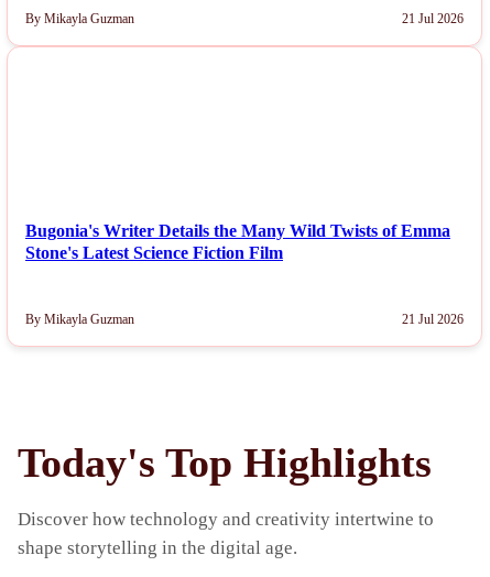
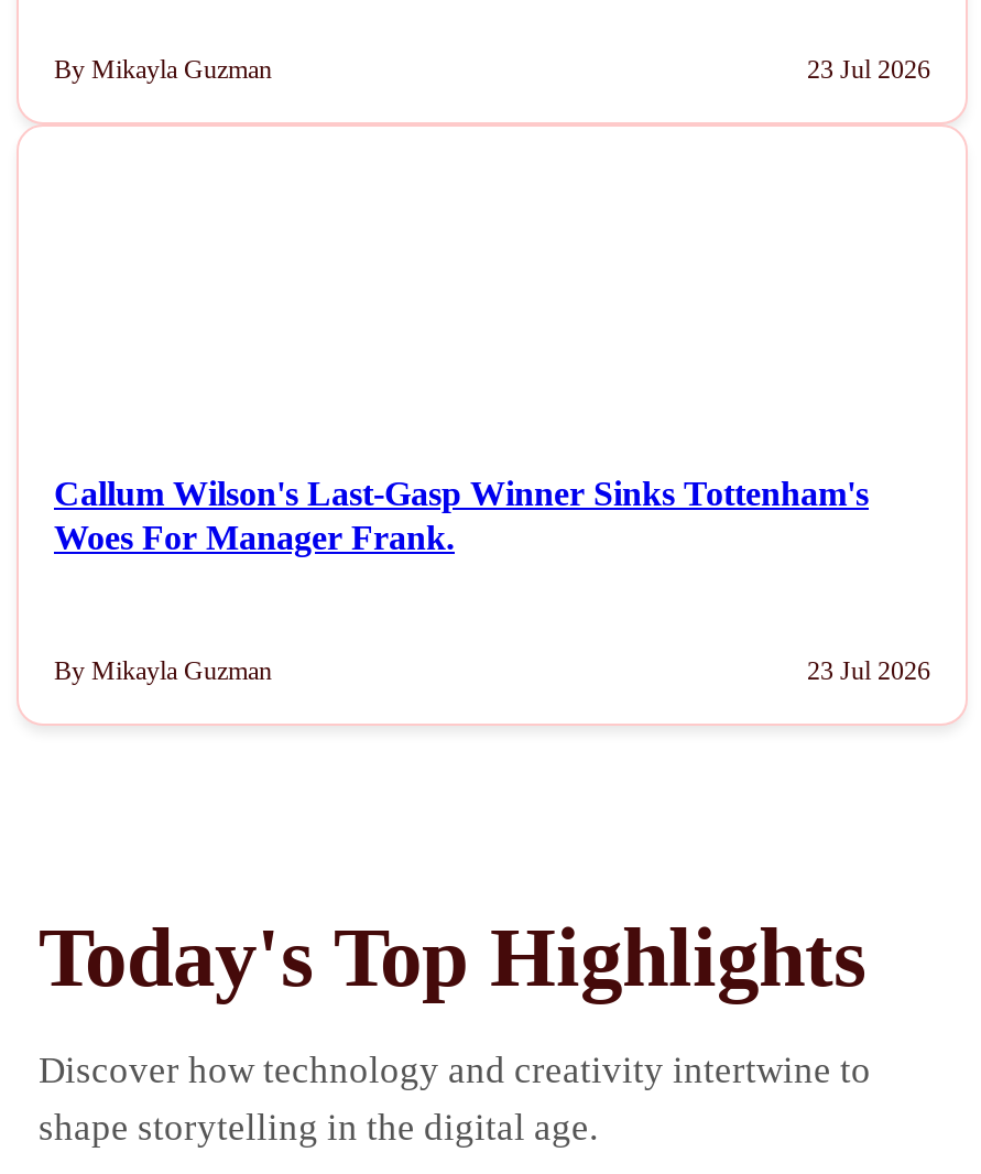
[402,11,464,26] 21 Jul 2026 -> [807,54,930,85] 23 Jul 2026
[25,222,450,262] Bugonia's Writer Details the Many Wild Twists of Emma | Stone's Latest Science Fiction Film -> [54,475,869,557] Callum Wilson's Last-Gasp Winner Sinks Tottenham's | Woes For Manager Frank.
[402,311,464,327] 21 Jul 2026 -> [807,654,930,685] 23 Jul 2026

